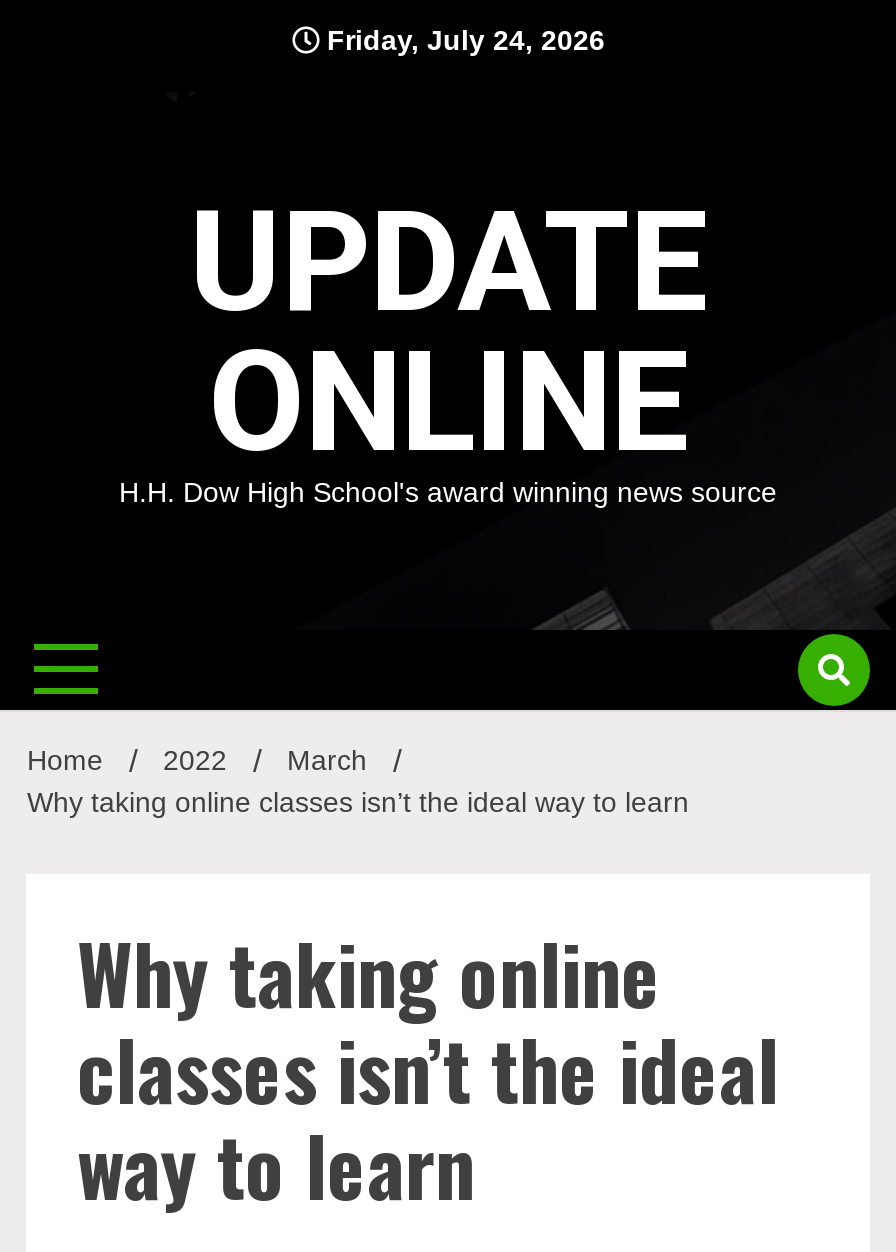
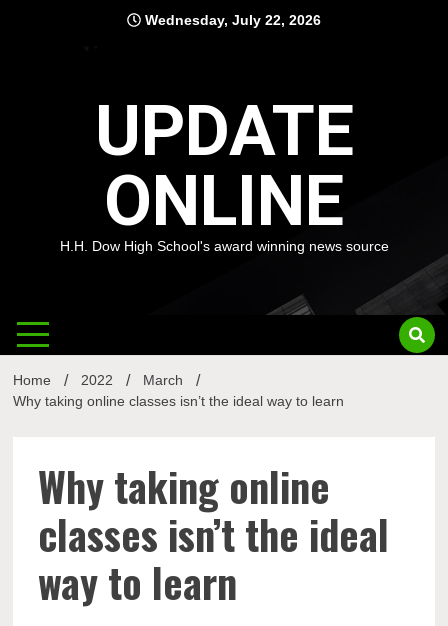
[319,24,605,56] Friday, July 24, 2026 -> [141,12,321,28] Wednesday, July 22, 2026

